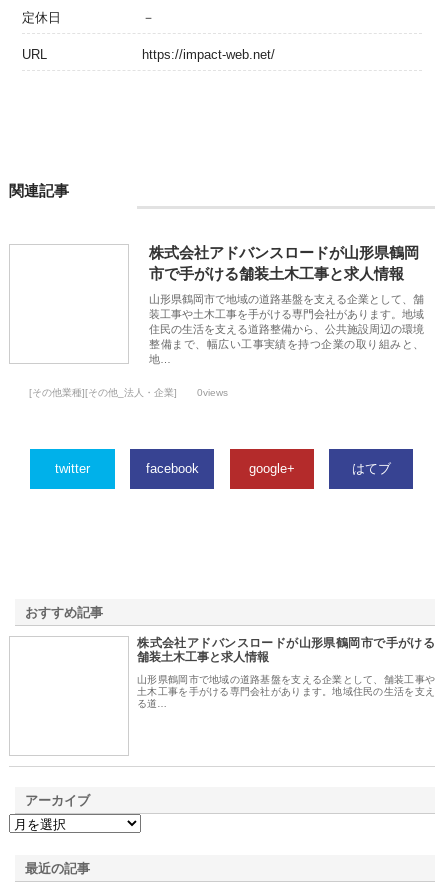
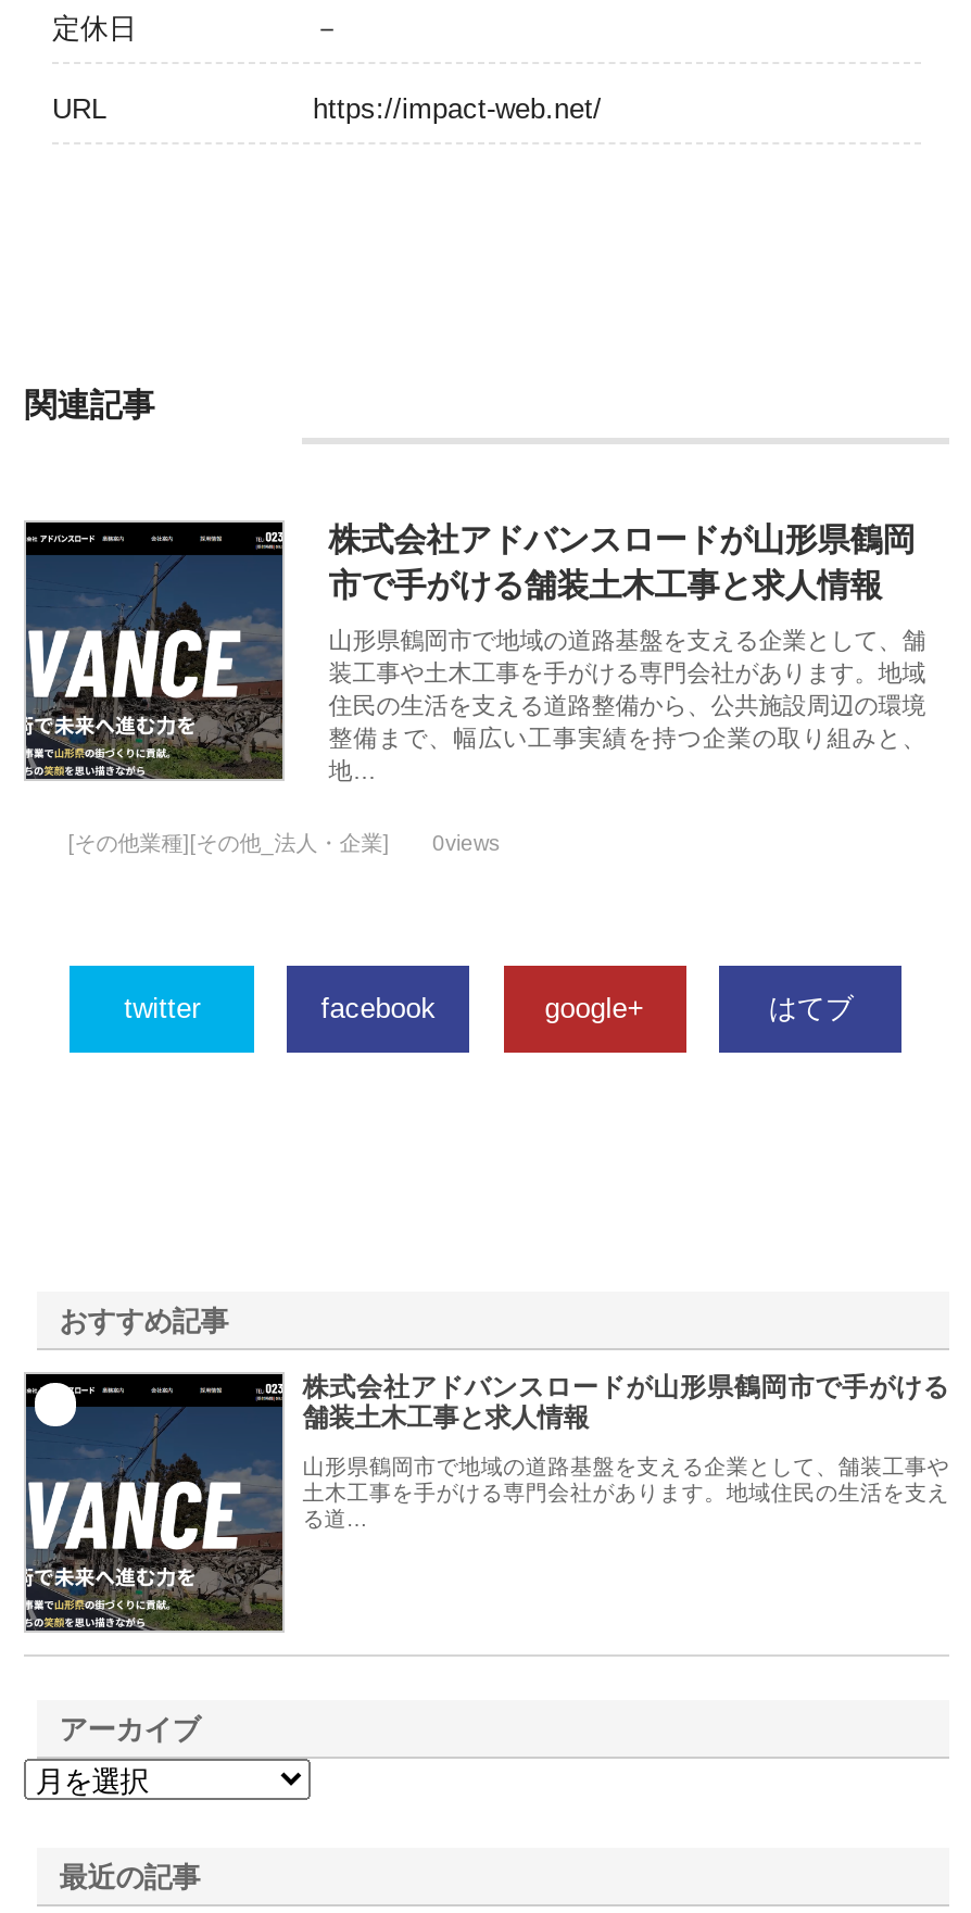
none -> [24,520,285,781] [image]
none -> [24,1372,285,1633] [image]

